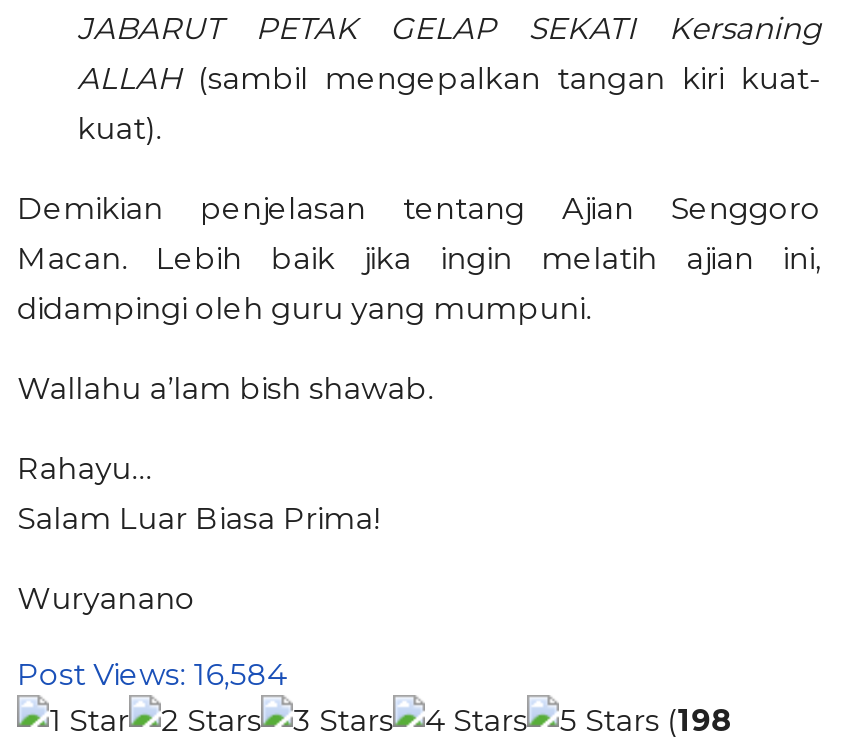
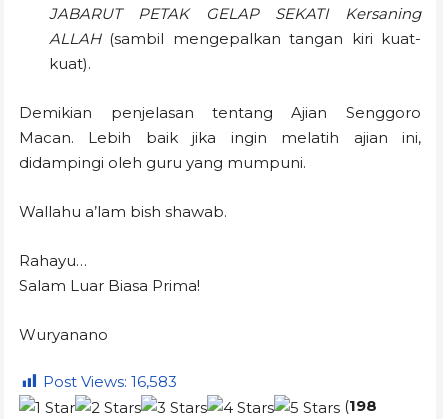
[17,654,287,692] Post Views: 16,584 -> [43,372,177,391] Post Views: 16,583

